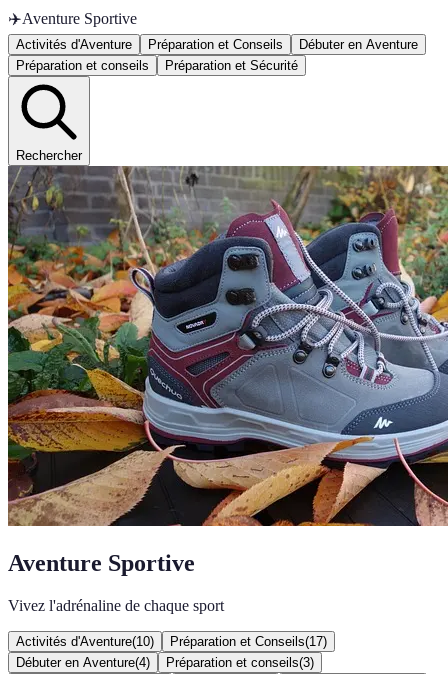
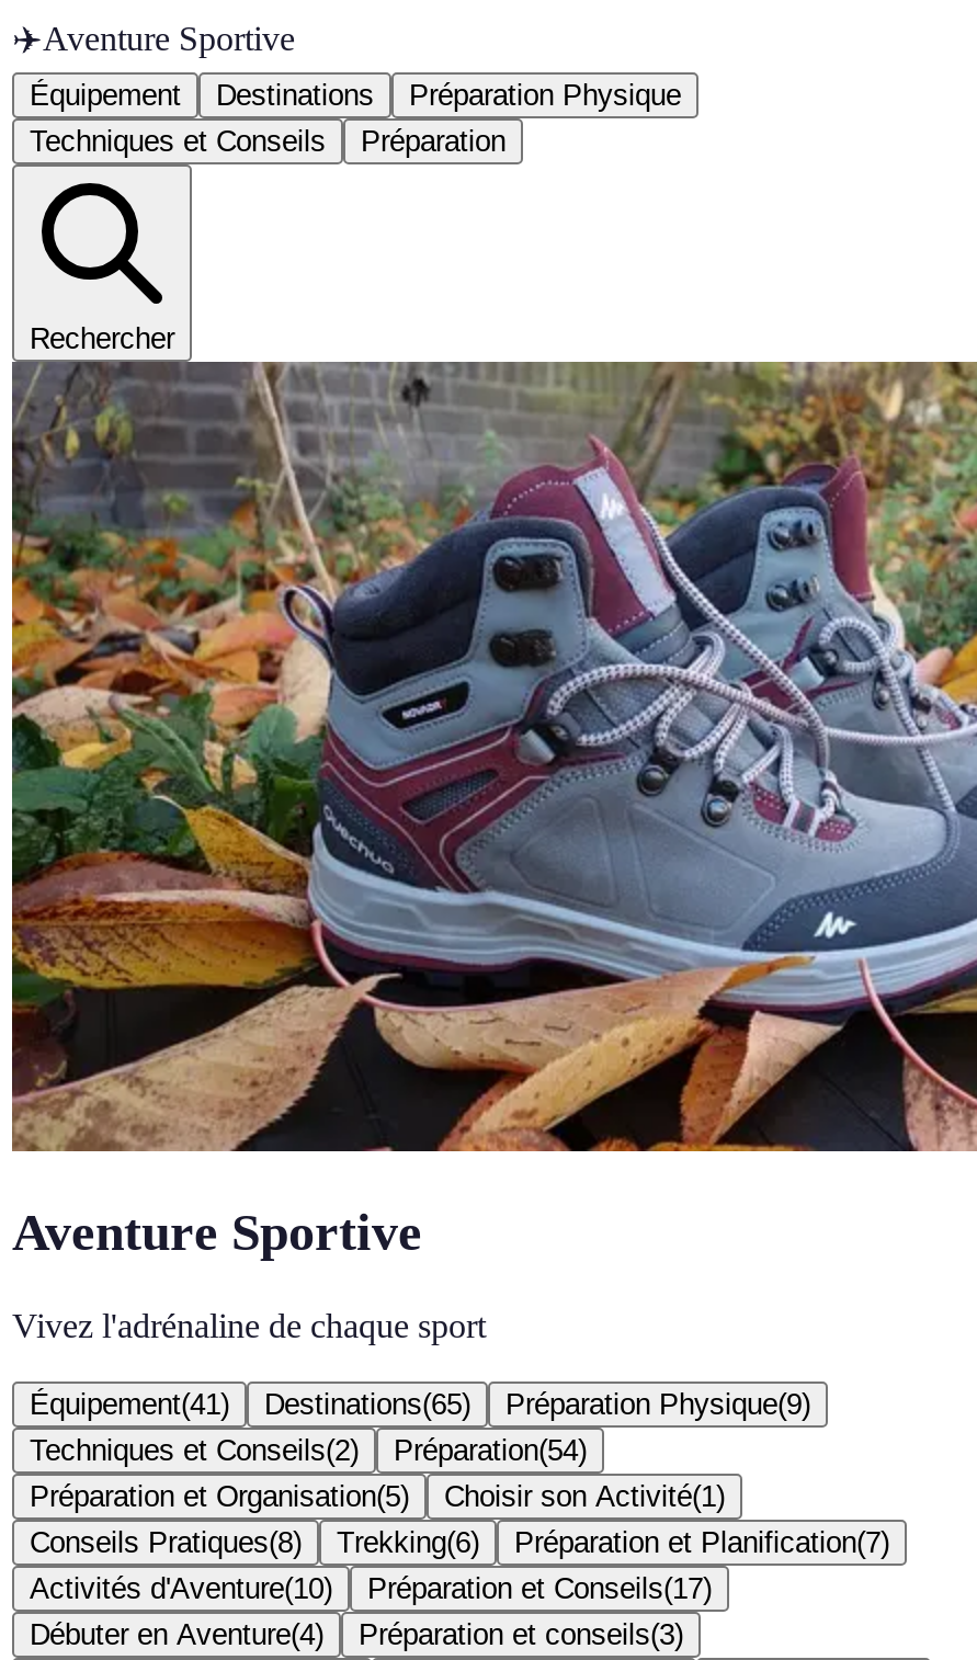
[16,37,418,73] Activités d'Aventure | Préparation et Conseils | Débuter en Aventure | Préparation et conseils | Préparation et Sécurité -> [30,79,681,158] Équipement | Destinations | Préparation Physique | Techniques et Conseils | Préparation
none -> [30,1388,889,1559] Équipement(41) | Destinations(65) | Préparation Physique(9) | Techniques et Conseils(2) | Préparation(54) | Préparation et Organisation(5) | Choisir son Activité(1) | Conseils Pratiques(8) | Trekking(6) | Préparation et Planification(7)

